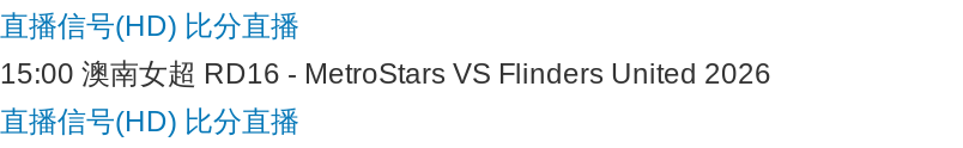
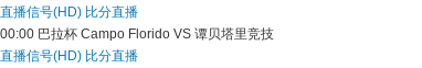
[0,57,771,91] 15:00 澳南女超RD16 - MetroStars VS Flinders United 2026 -> [0,26,274,42] 00:00 巴拉杯Campo Florido VS 谭贝塔里竞技

